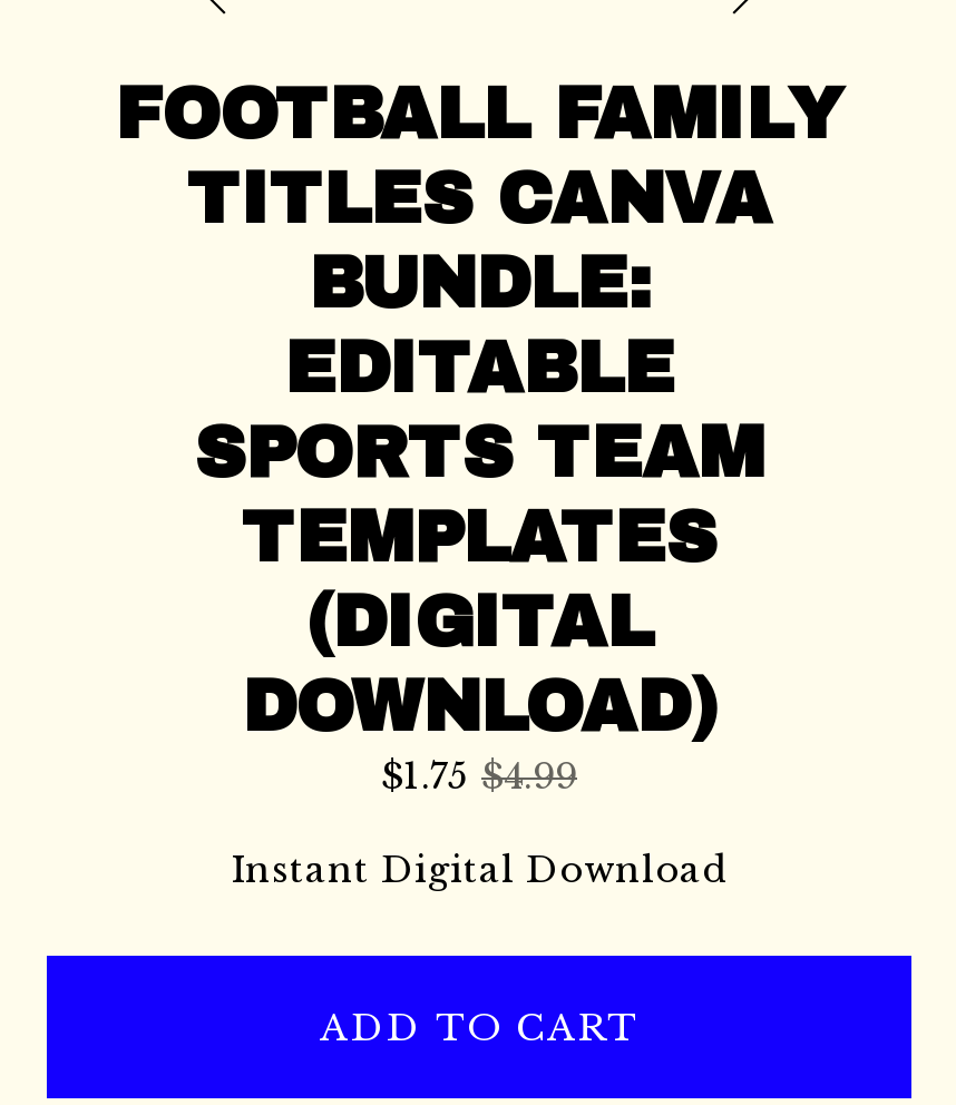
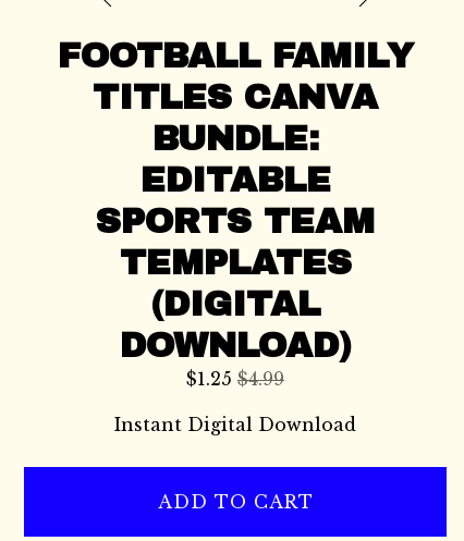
[381,753,577,798] $1.75 $4.99 -> [186,368,284,390] $1.25 $4.99

